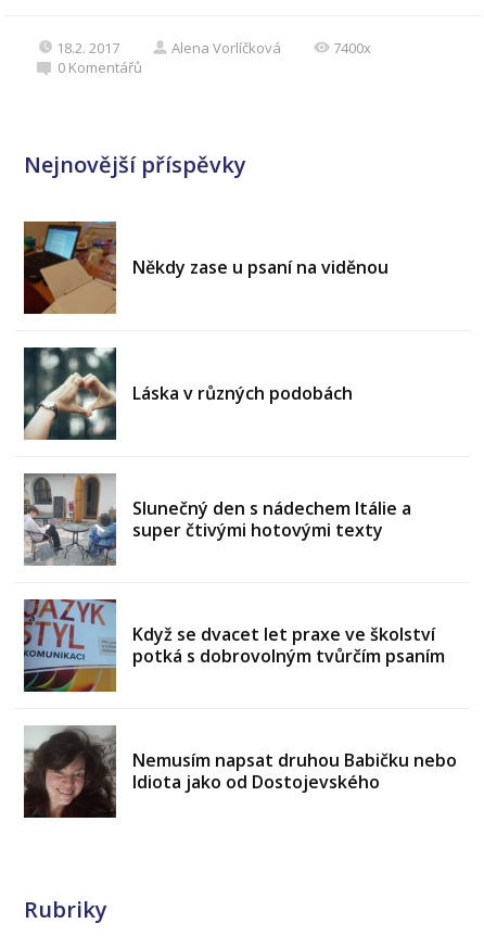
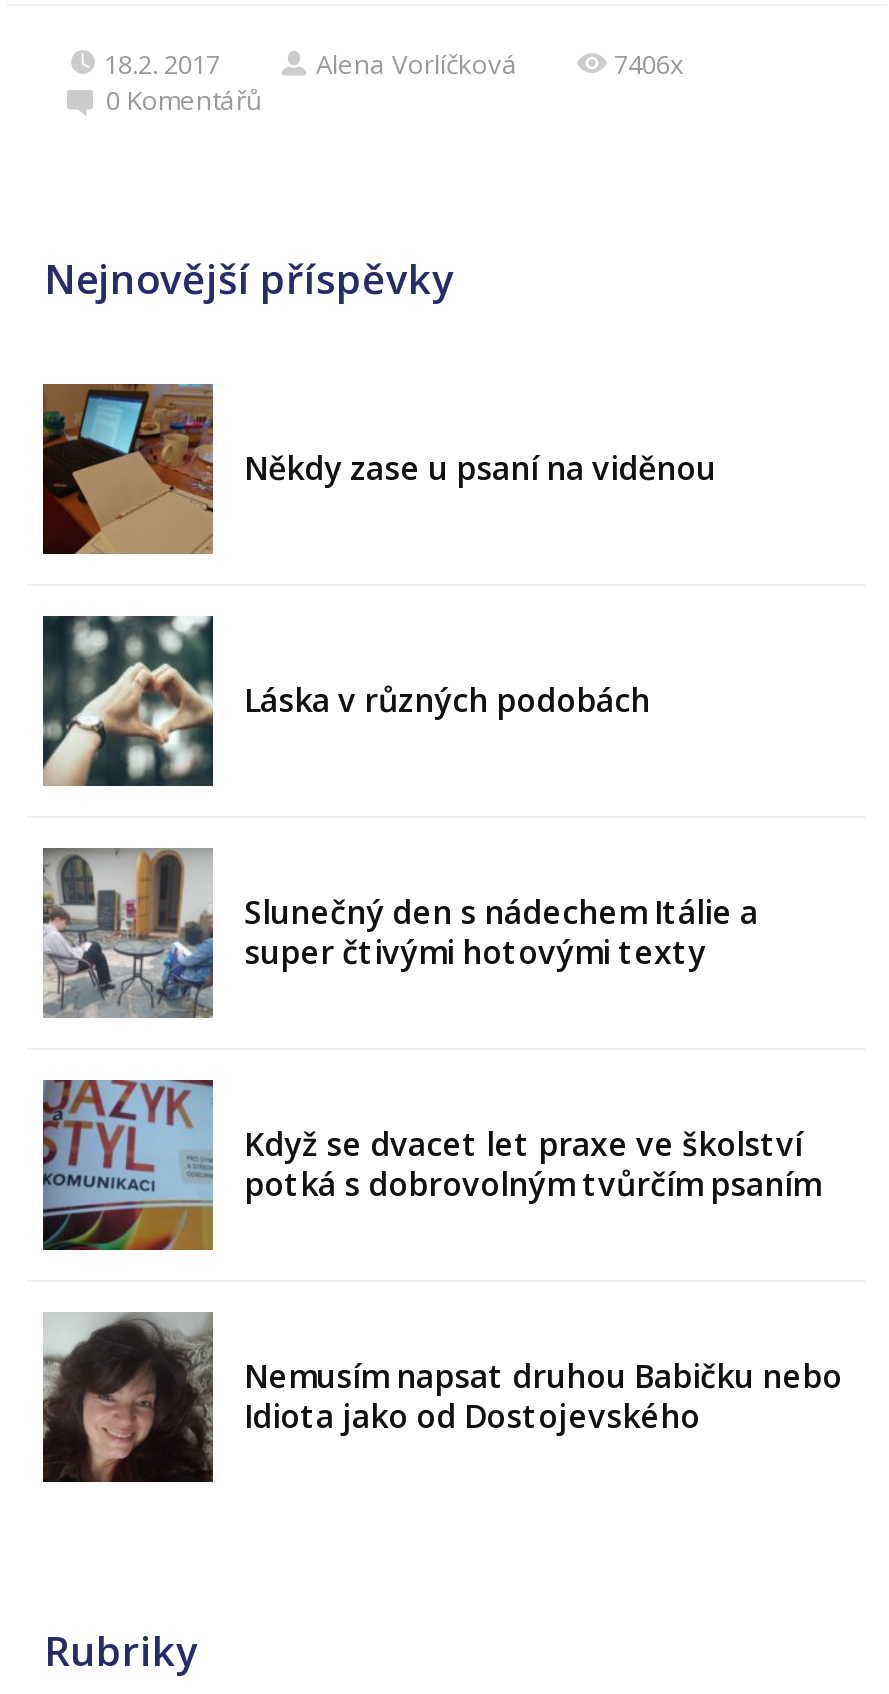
[334,38,372,57] 7400x -> [614,47,684,83] 7406x

